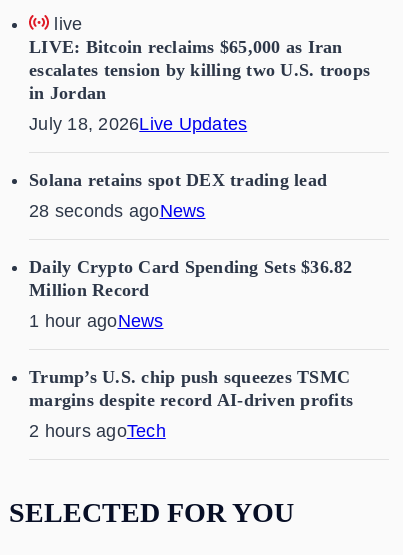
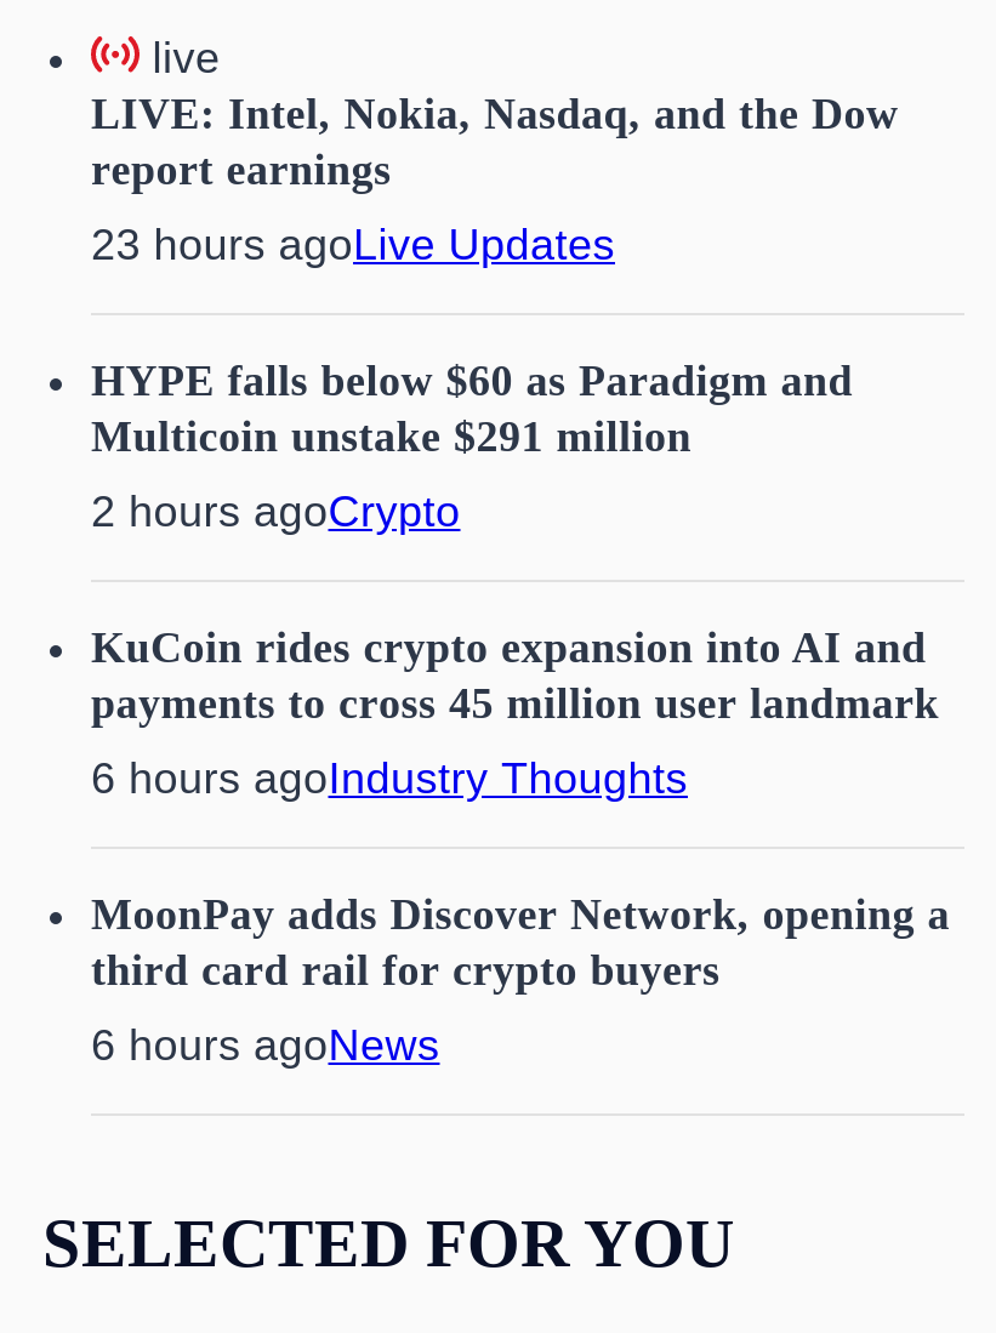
[29,37,370,103] LIVE: Bitcoin reclaims $65,000 as Iran | escalates tension by killing two U.S. troops | in Jordan -> [91,90,898,194] LIVE: Intel, Nokia, Nasdaq, and the Dow | report earnings
[29,114,247,134] July 18, 2026Live Updates -> [91,221,615,269] 23 hours agoLive Updates
[29,170,327,190] Solana retains spot DEX trading lead -> [91,357,853,461] HYPE falls below $60 as Paradigm and | Multicoin unstake $291 million
[29,201,205,221] 28 seconds agoNews -> [91,488,460,536] 2 hours agoCrypto
[29,257,352,300] Daily Crypto Card Spending Sets $36.82 | Million Record -> [91,623,939,728] KuCoin rides crypto expansion into AI and | payments to cross 45 million user landmark
[29,311,163,331] 1 hour agoNews -> [91,754,688,803] 6 hours agoIndustry Thoughts
[29,367,353,410] Trump’s U.S. chip push squeezes TSMC | margins despite record AI-driven profits -> [91,890,950,995] MoonPay adds Discover Network, opening a | third card rail for crypto buyers
[29,421,166,441] 2 hours agoTech -> [91,1021,440,1070] 6 hours agoNews

